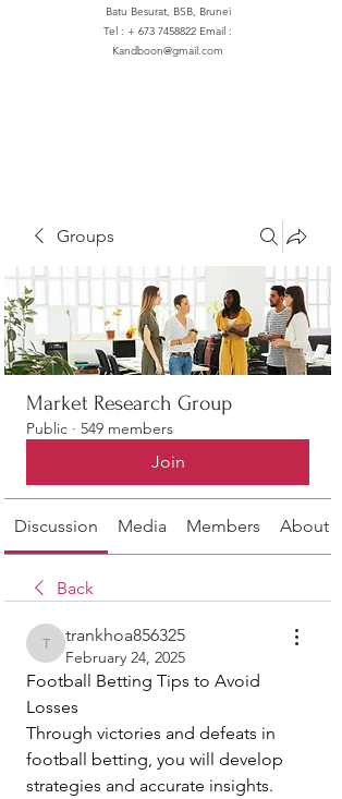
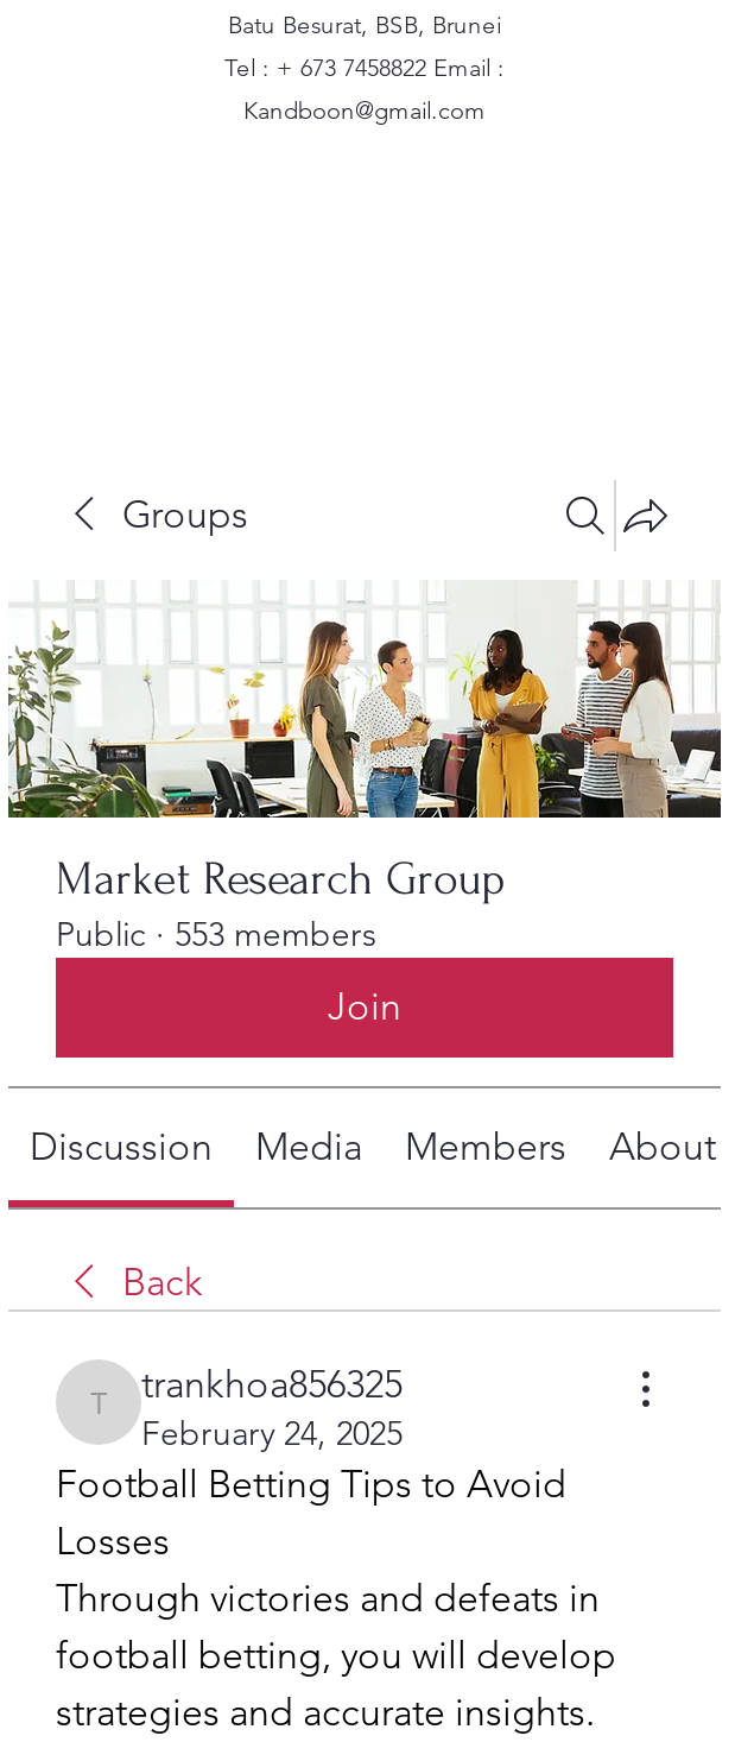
[26,419,173,438] Public · 549 members -> [56,913,376,955] Public · 553 members

